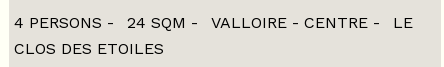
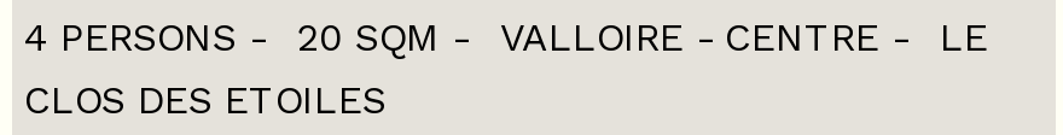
[14,13,413,32] 4 PERSONS 24 SQM VALLOIRE - CENTRE LE -> [24,14,988,60] 4 PERSONS 20 SQM VALLOIRE - CENTRE LE

